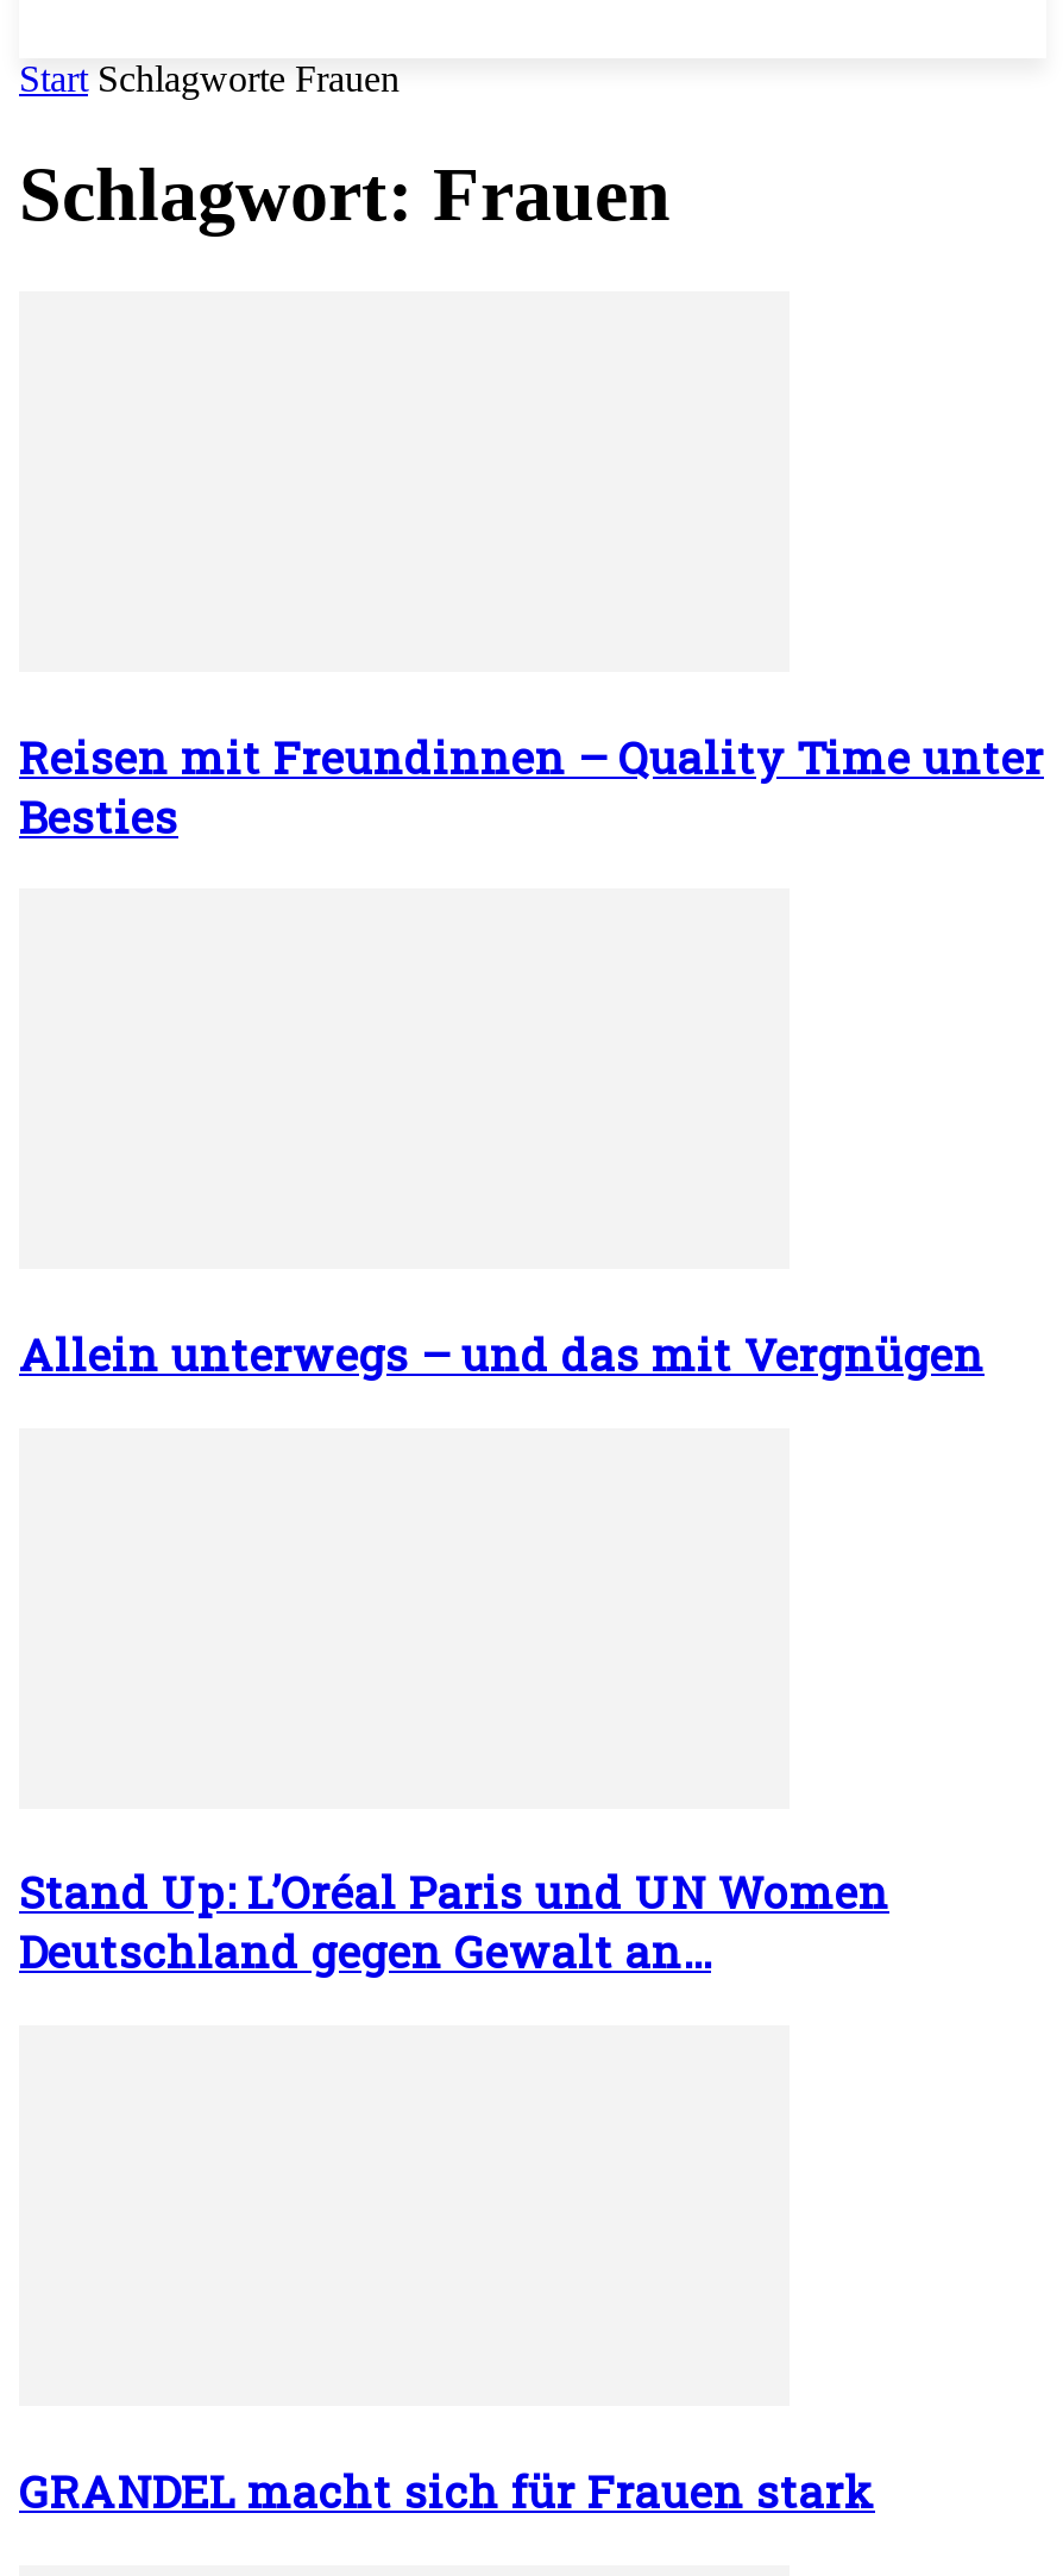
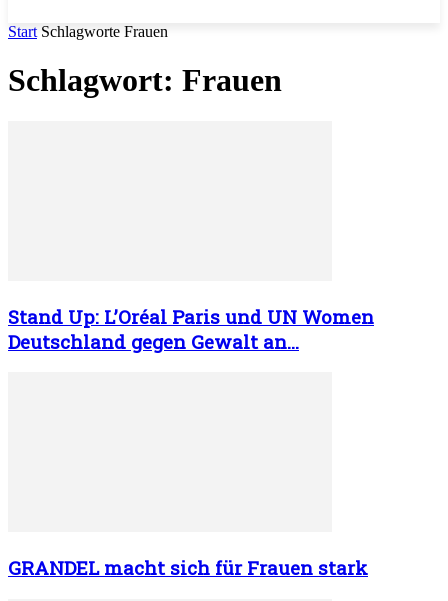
[19,726,1044,845] Reisen mit Freundinnen – Quality Time unter | Besties -> none
[19,1324,985,1383] Allein unterwegs – und das mit Vergnügen -> none

